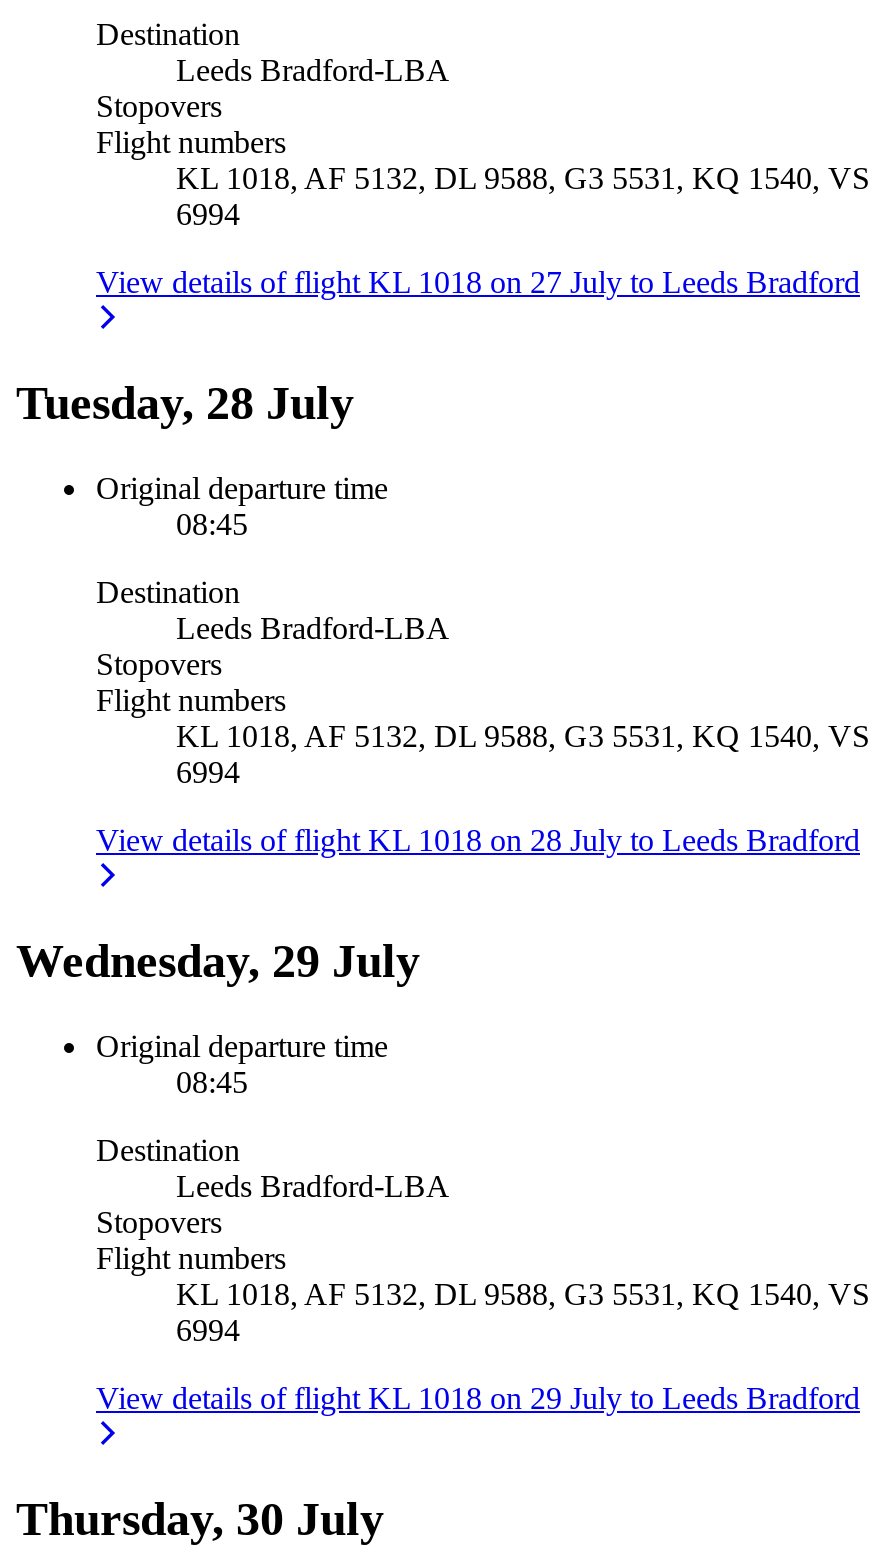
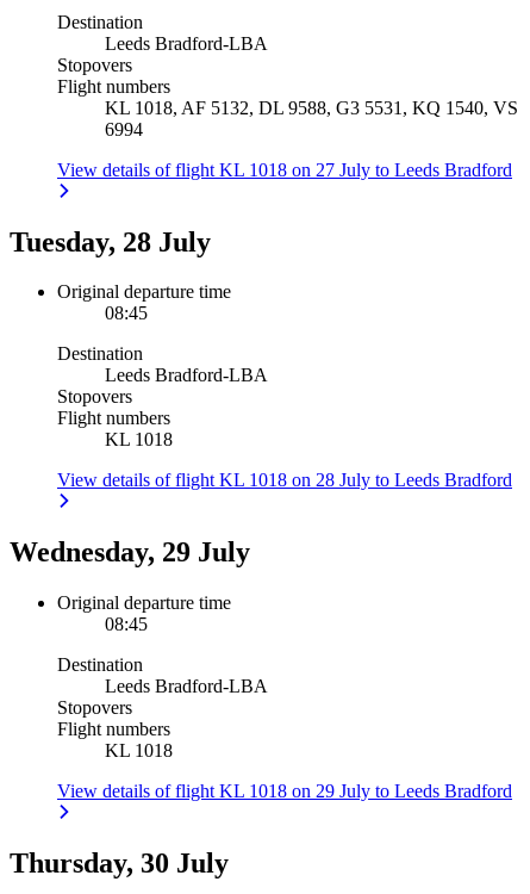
[176,719,870,789] KL 1018, AF 5132, DL 9588, G3 5531, KQ 1540, VS | 6994 -> [105,430,173,450] KL 1018
[176,1276,870,1346] KL 1018, AF 5132, DL 9588, G3 5531, KQ 1540, VS | 6994 -> [105,740,173,761] KL 1018

